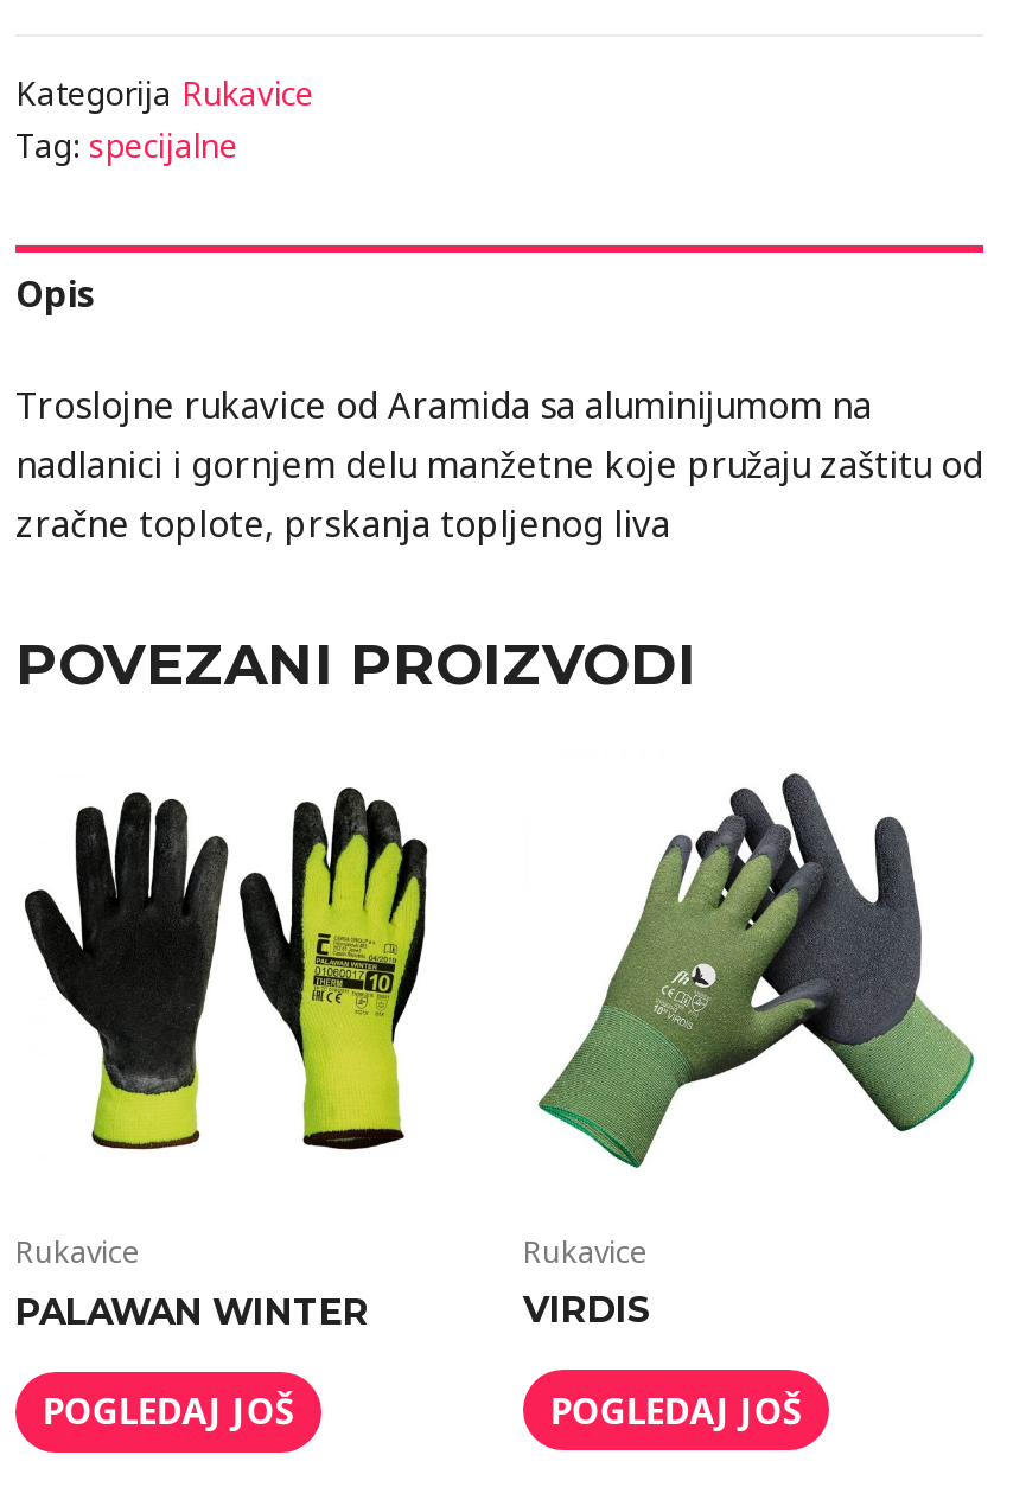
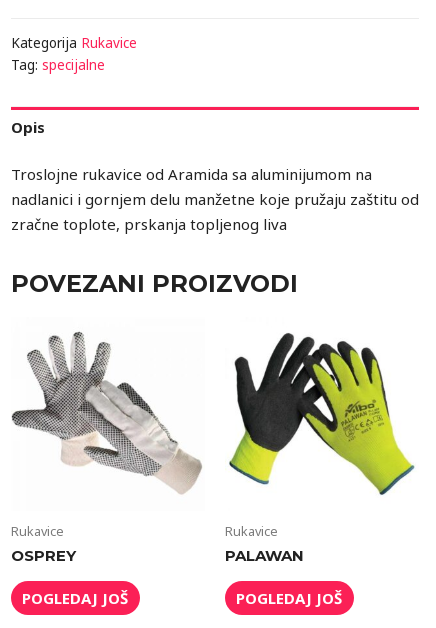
[18,779,469,1161] [image] -> [11,331,203,495] [image]
[533,770,976,1170] [image] -> [228,329,415,496] [image]
[15,1288,369,1333] PALAWAN WINTER -> [11,546,76,565] OSPREY
[523,1287,651,1332] VIRDIS -> [225,546,304,565] PALAWAN

